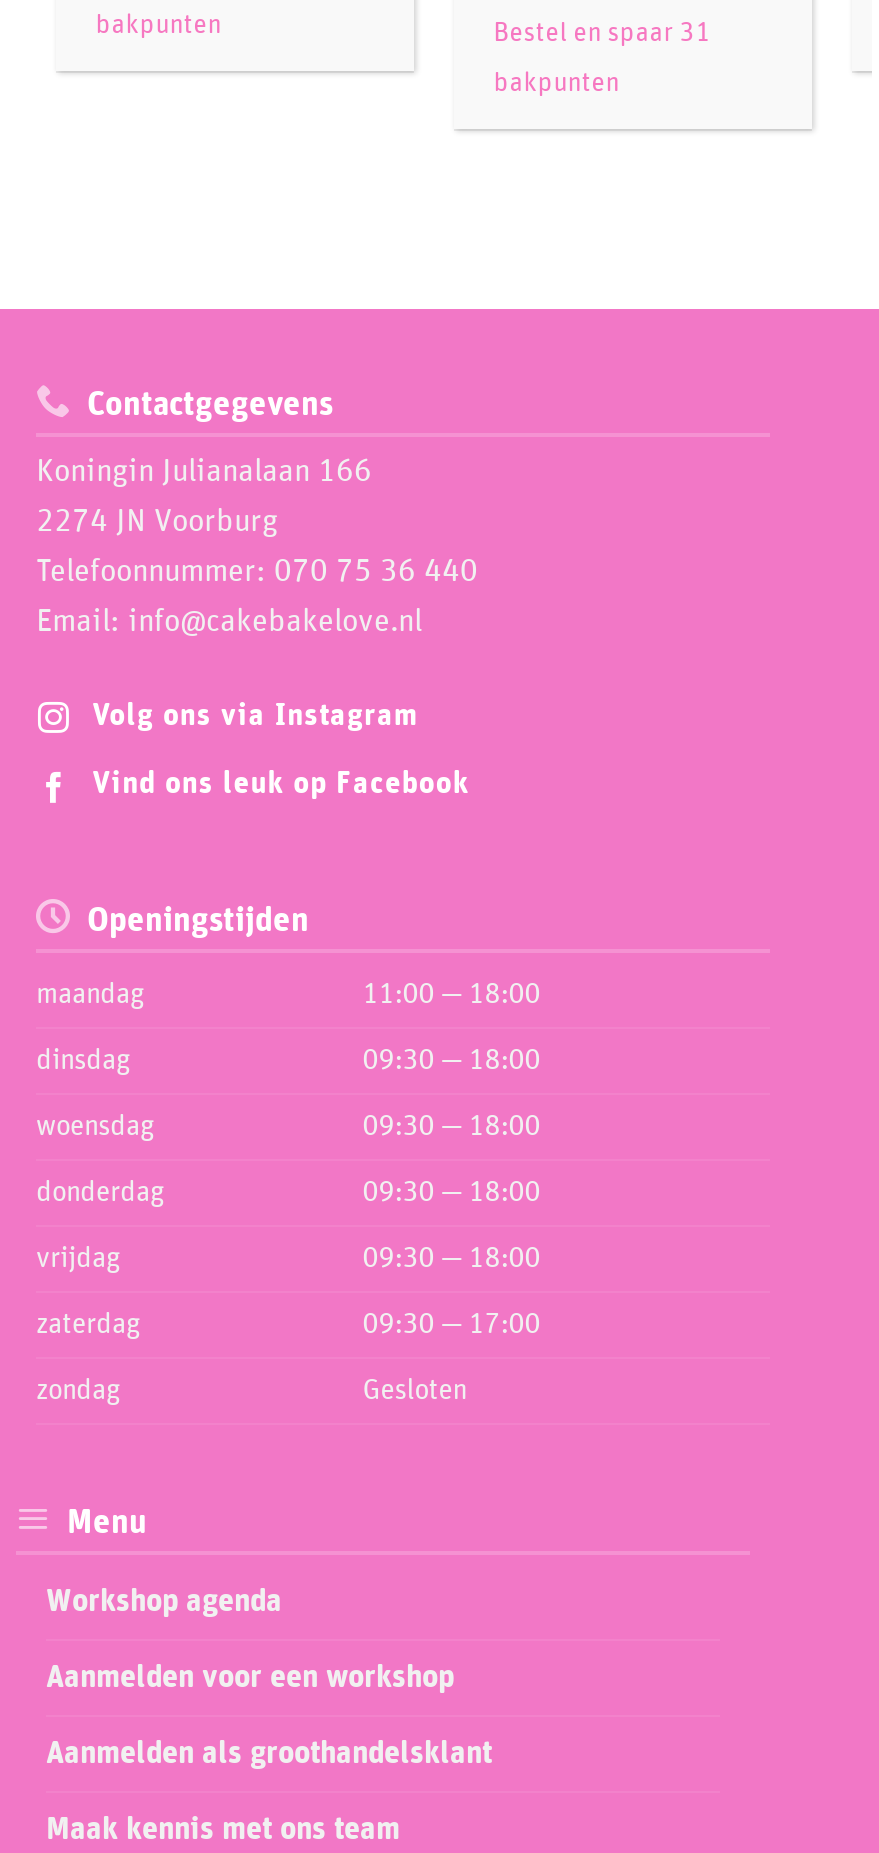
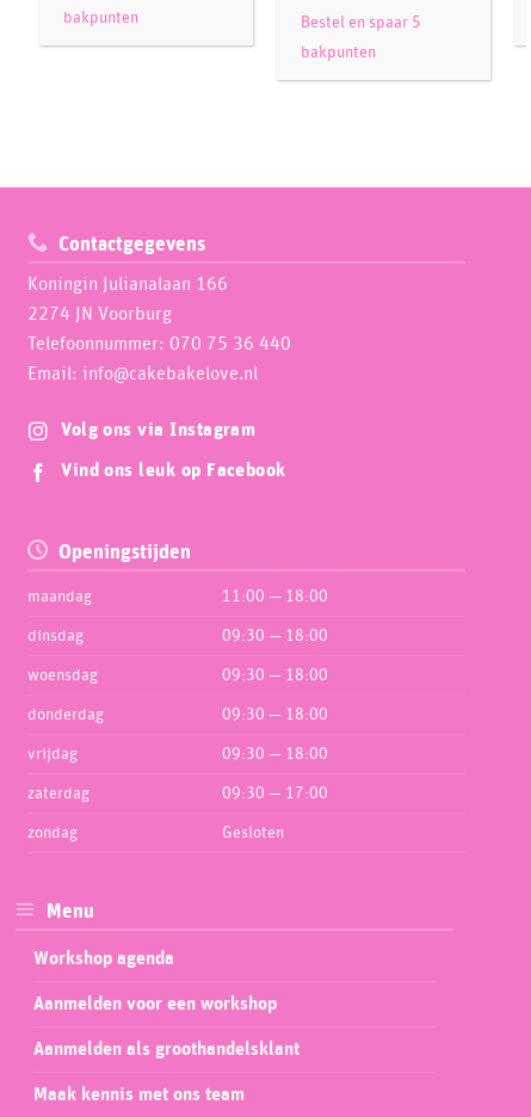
[494,19,712,47] Bestel en spaar 31 -> [300,14,421,31] Bestel en spaar 5

